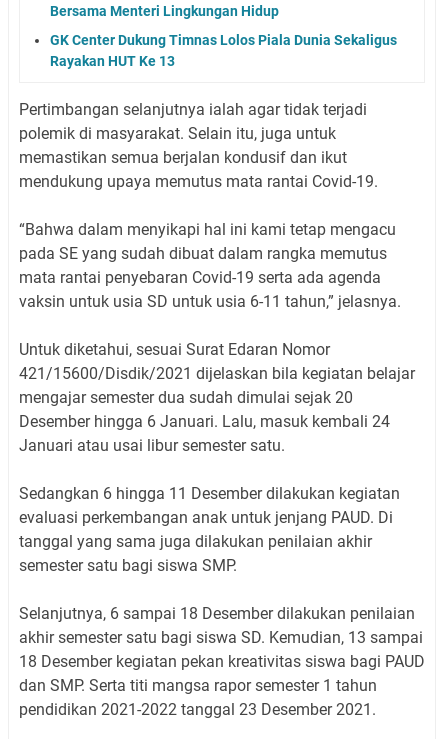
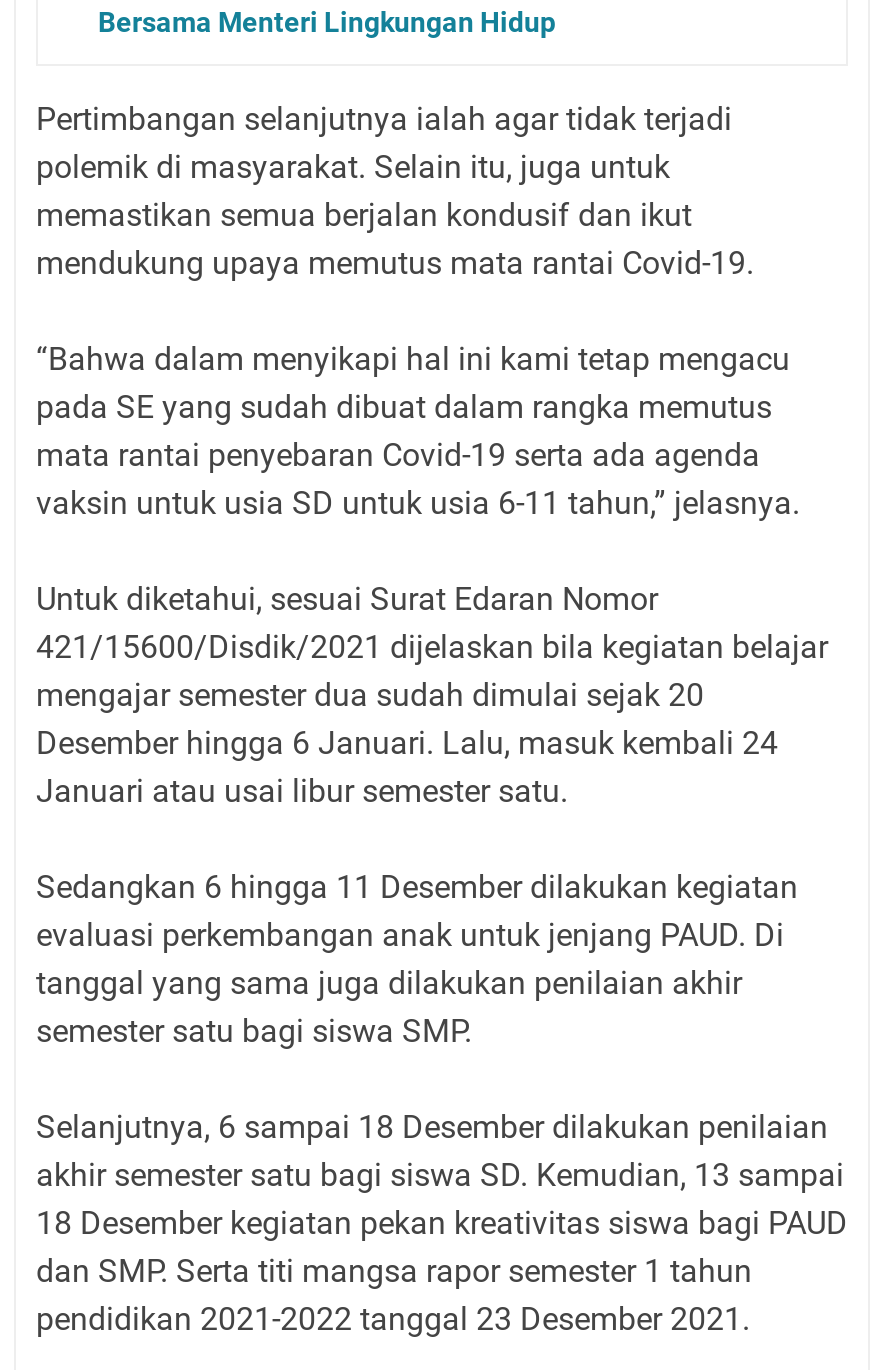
[50,32,397,69] GK Center Dukung Timnas Lolos Piala Dunia Sekaligus | Rayakan HUT Ke 13 -> none

